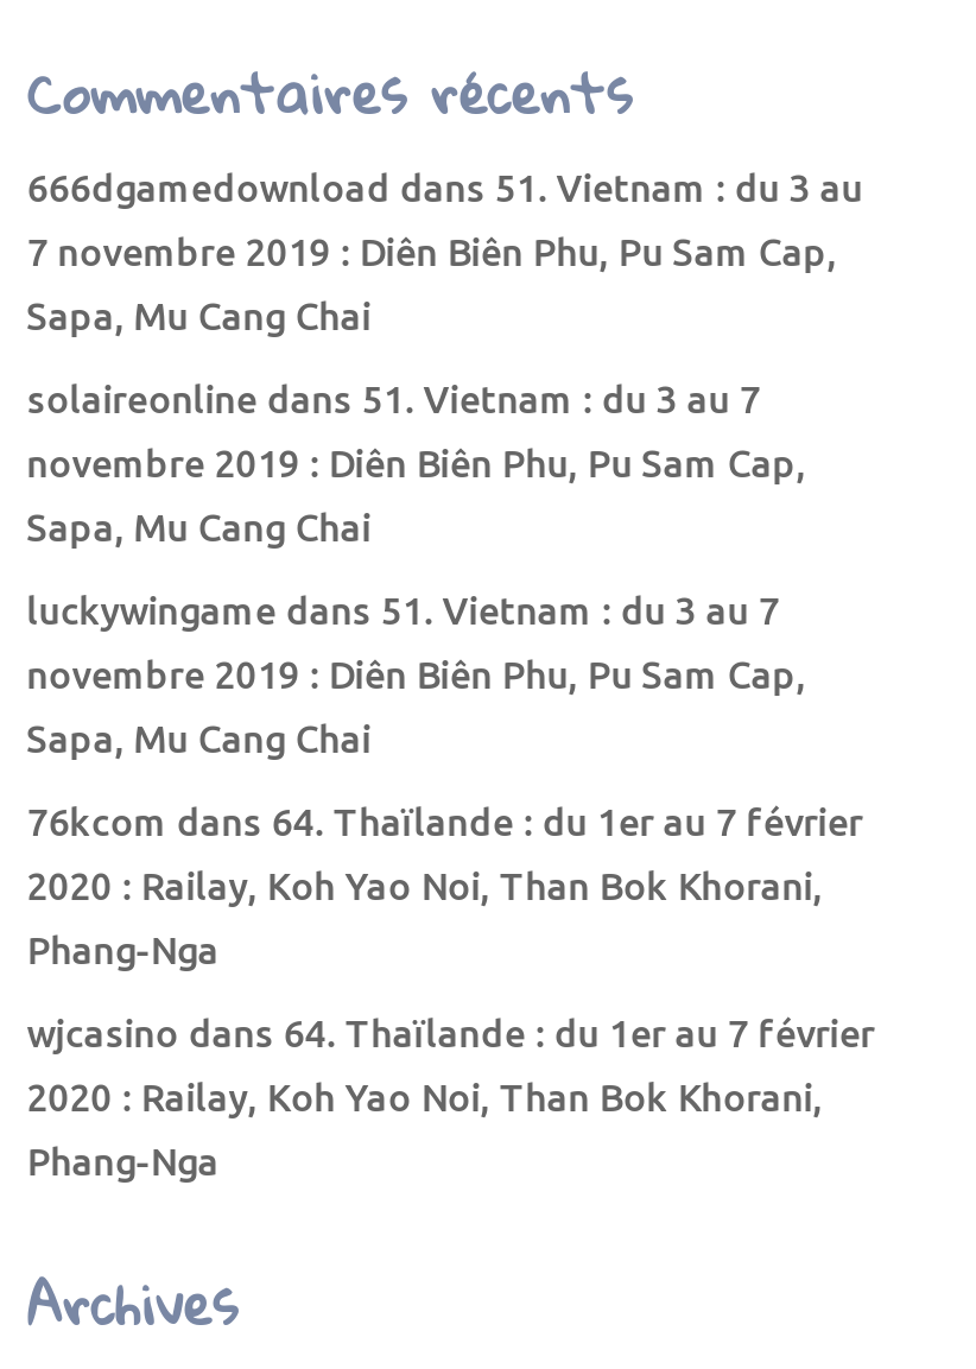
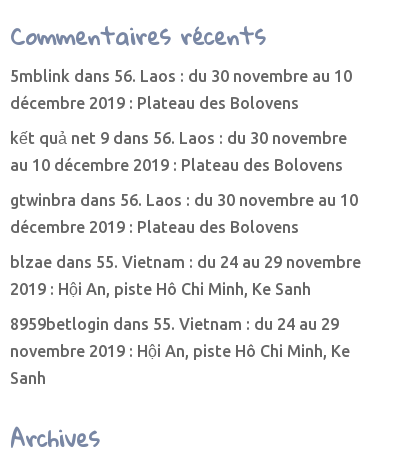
[27,166,875,1183] 666dgamedownload dans 51. Vietnam : du 3 au | 7 novembre 2019 : Diên Biên Phu, Pu Sam Cap, | Sapa, Mu Cang Chai | solaireonline dans 51. Vietnam : du 3 au 7 | novembre 2019 : Diên Biên Phu, Pu Sam Cap, | Sapa, Mu Cang Chai | luckywingame dans 51. Vietnam : du 3 au 7 | novembre 2019 : Diên Biên Phu, Pu Sam Cap, | Sapa, Mu Cang Chai | 76kcom dans 64. Thaïlande : du 1er au 7 février | 2020 : Railay, Koh Yao Noi, Than Bok Khorani, | Phang-Nga | wjcasino dans 64. Thaïlande : du 1er au 7 février | 2020 : Railay, Koh Yao Noi, Than Bok Khorani, | Phang-Nga -> [10,67,361,387] 5mblink dans 56. Laos : du 30 novembre au 10 | décembre 2019 : Plateau des Bolovens | kết quả net 9 dans 56. Laos : du 30 novembre | au 10 décembre 2019 : Plateau des Bolovens | gtwinbra dans 56. Laos : du 30 novembre au 10 | décembre 2019 : Plateau des Bolovens | blzae dans 55. Vietnam : du 24 au 29 novembre | 2019 : Hội An, piste Hô Chi Minh, Ke Sanh | 8959betlogin dans 55. Vietnam : du 24 au 29 | novembre 2019 : Hội An, piste Hô Chi Minh, Ke | Sanh

